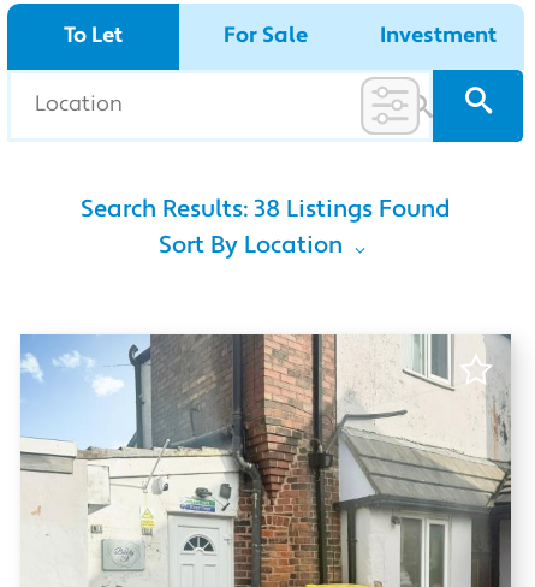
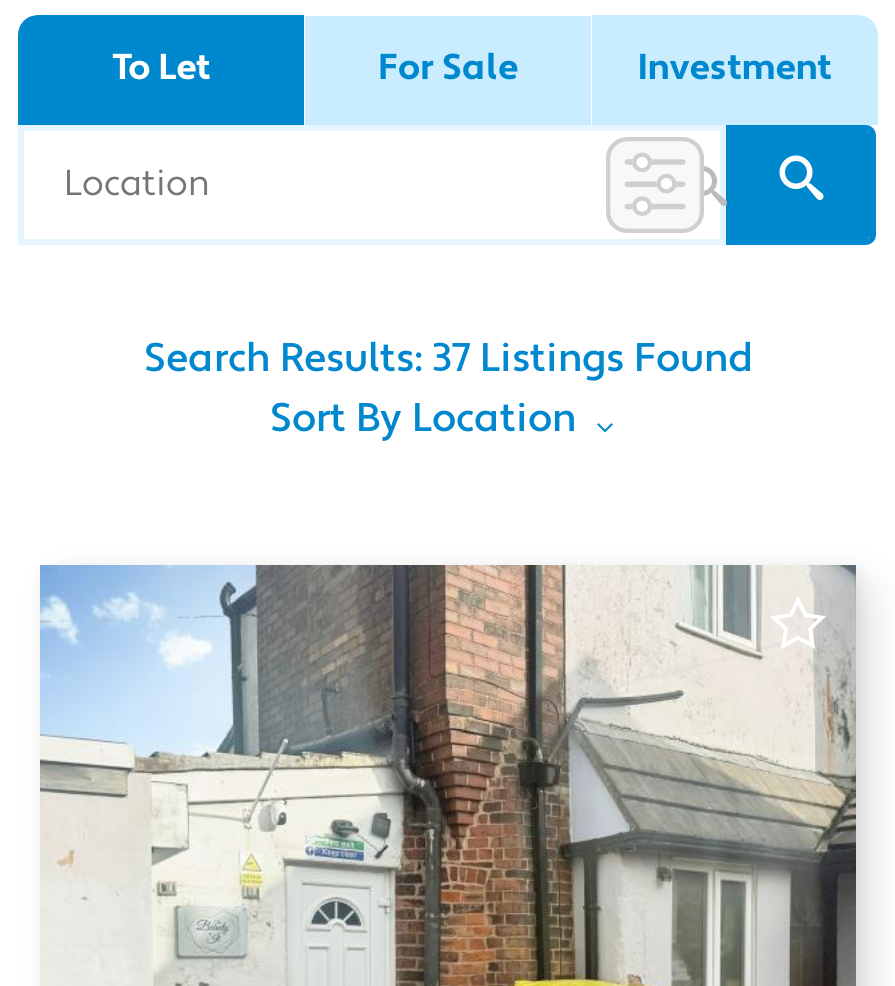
[81,199,450,223] Search Results: 38 Listings Found -> [144,341,752,381] Search Results: 37 Listings Found

